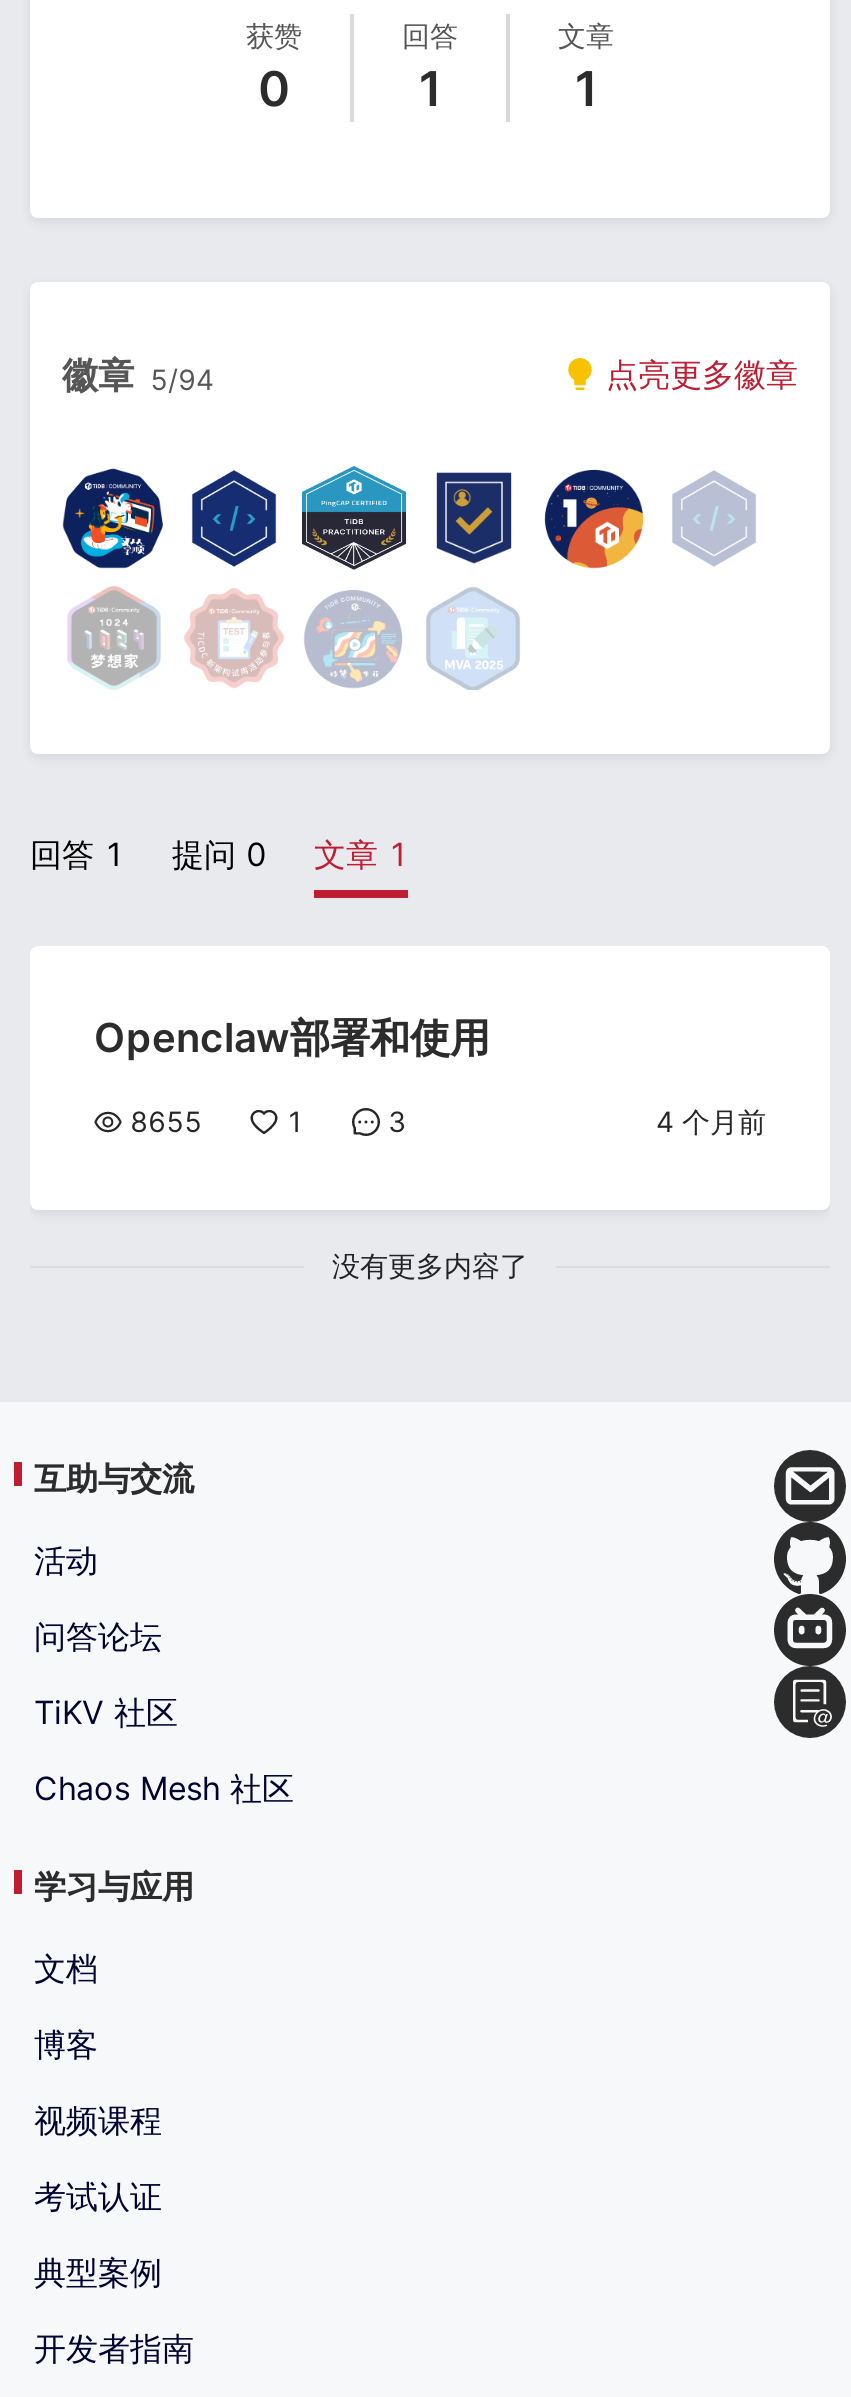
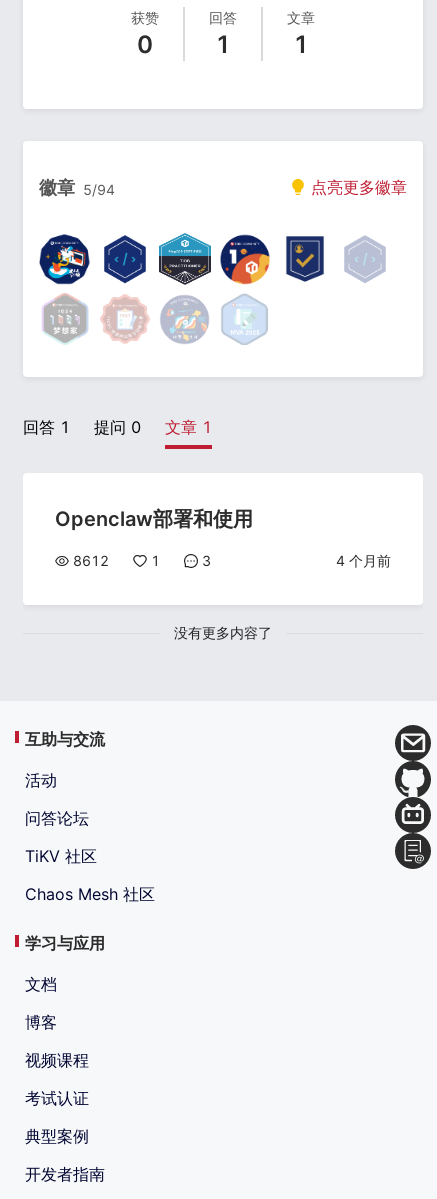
[424,470,524,568] [image] -> [219,234,271,285] [image]
[542,470,646,570] [image] -> [280,235,330,284] [image]
[130,1104,202,1138] 8655 -> [73,552,109,569] 8612

